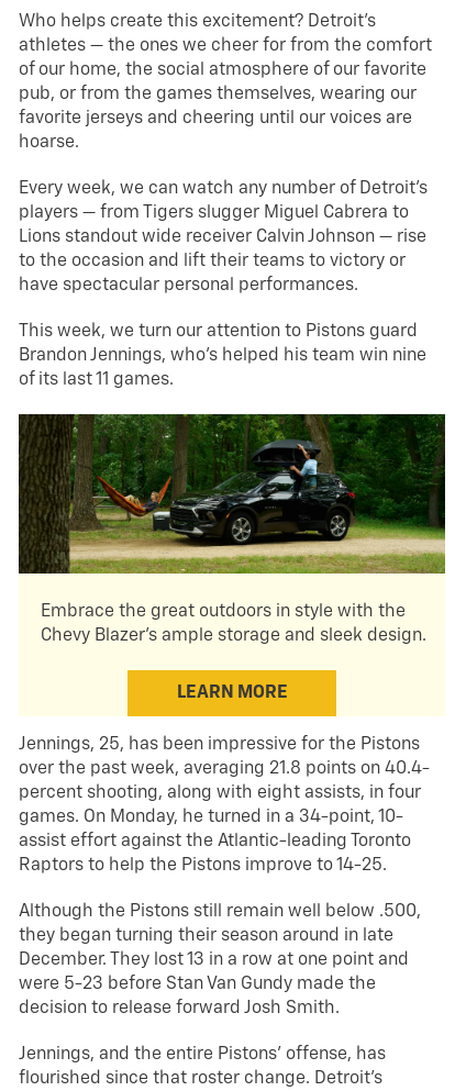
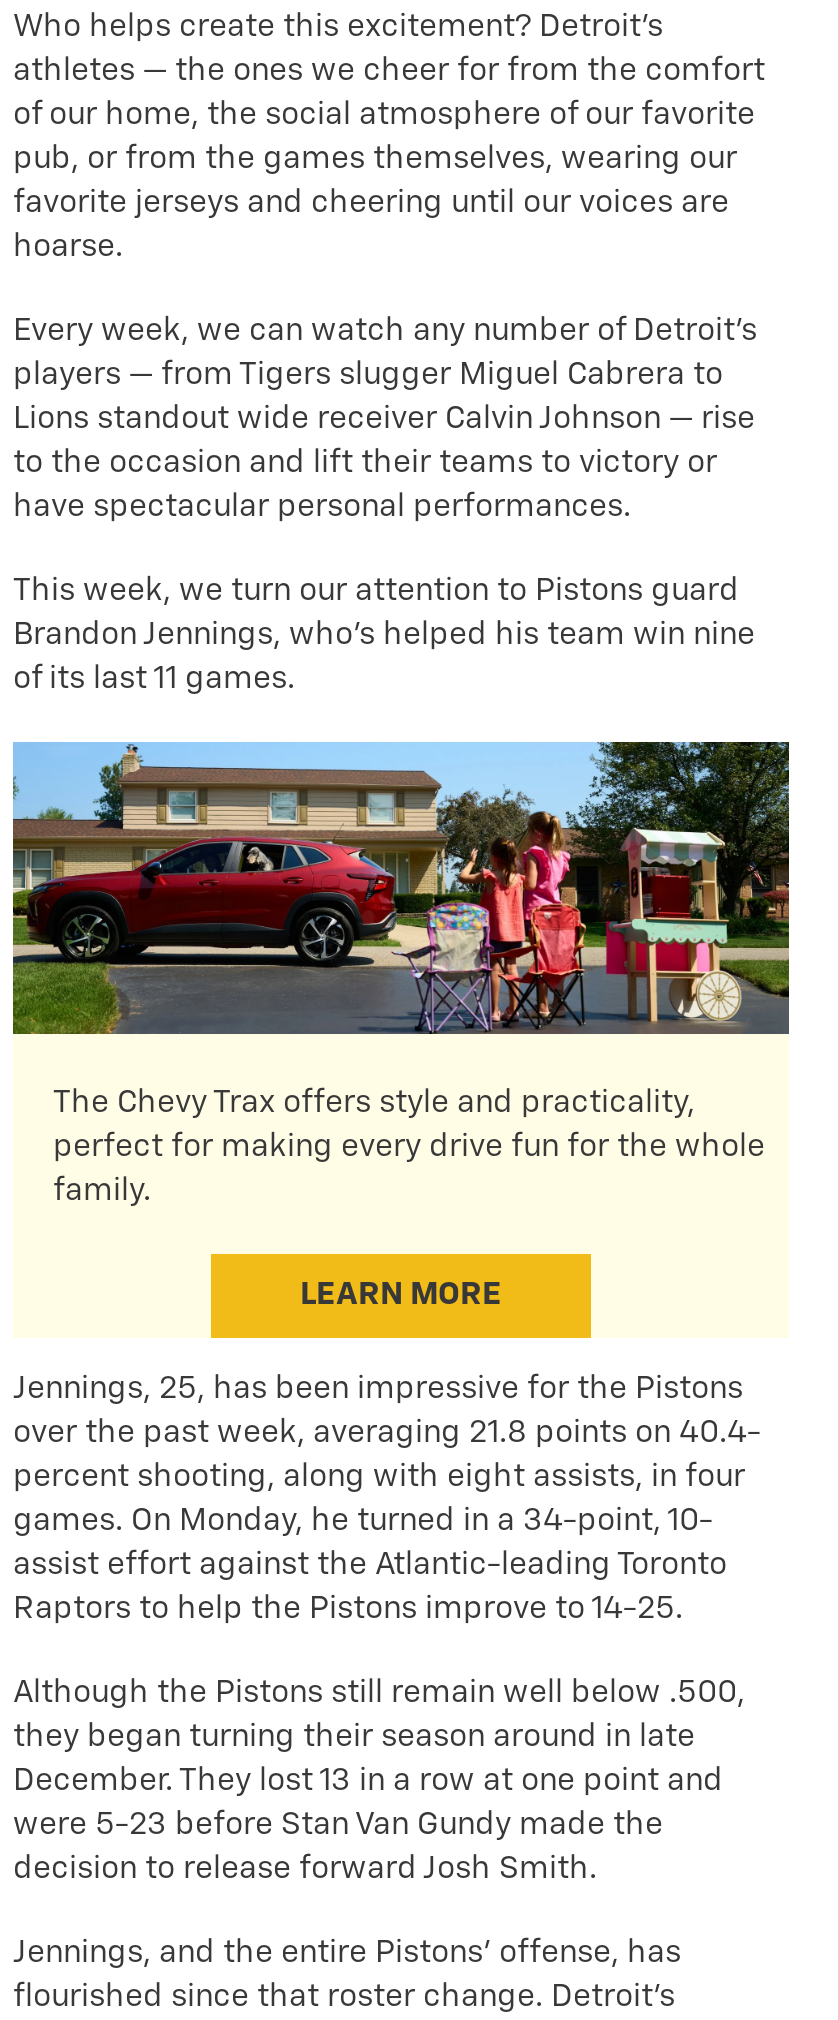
[18,413,445,645] [image] | Embrace the great outdoors in style with the | Chevy Blazer's ample storage and sleek design. -> [11,740,791,1208] [image] | The Chevy Trax offers style and practicality, | perfect for making every drive fun for the whole | family.

